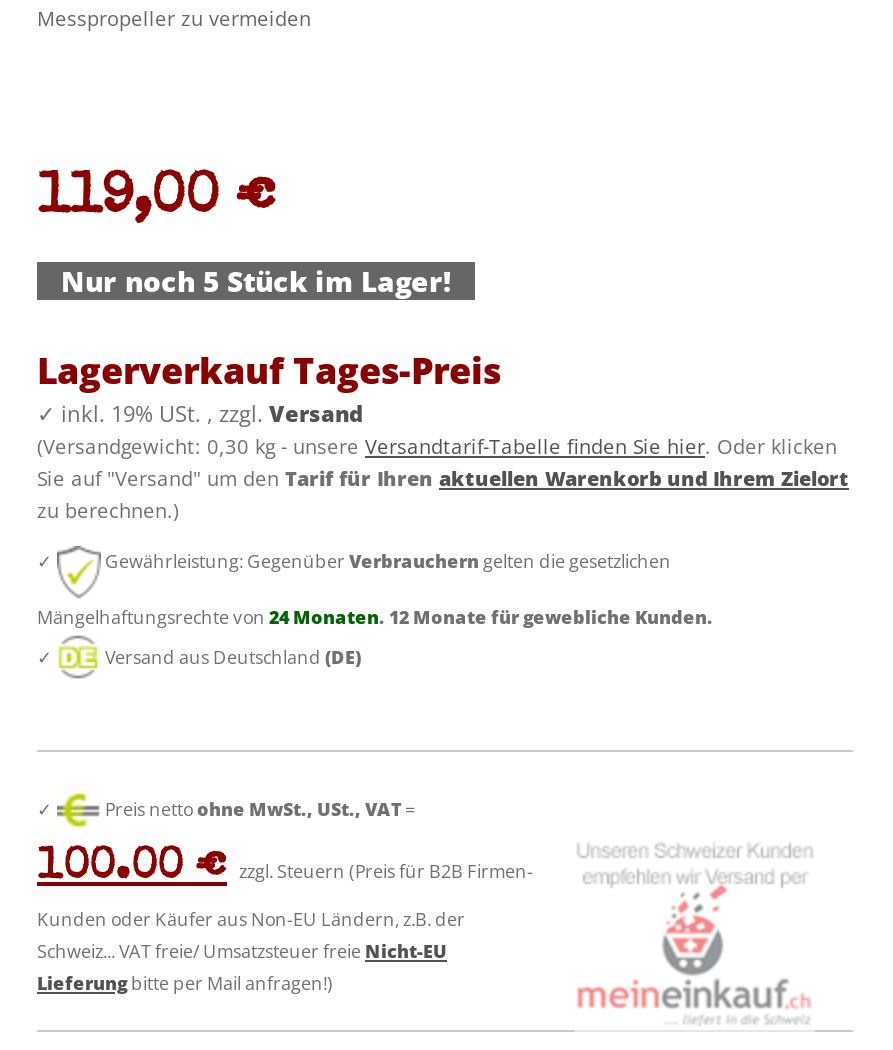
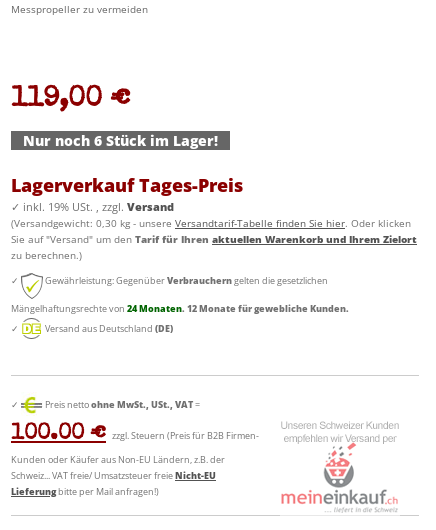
[37,263,475,301] Nur noch 5 Stück im Lager! -> [11,131,230,150] Nur noch 6 Stück im Lager!

